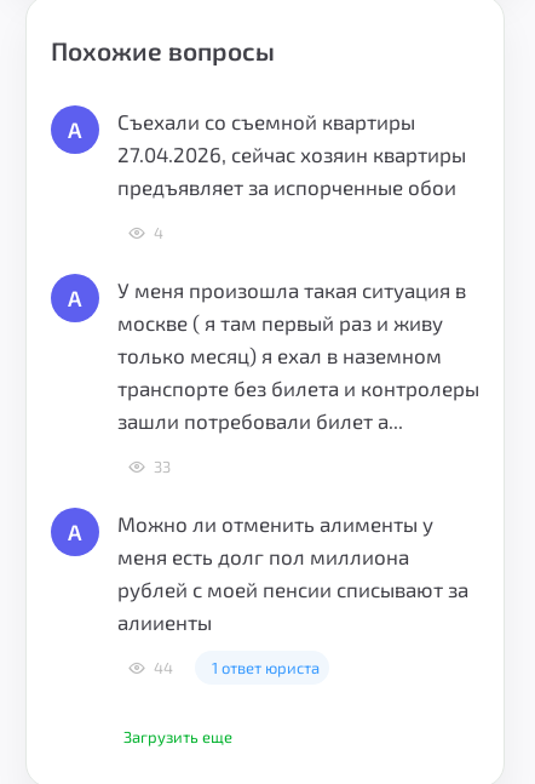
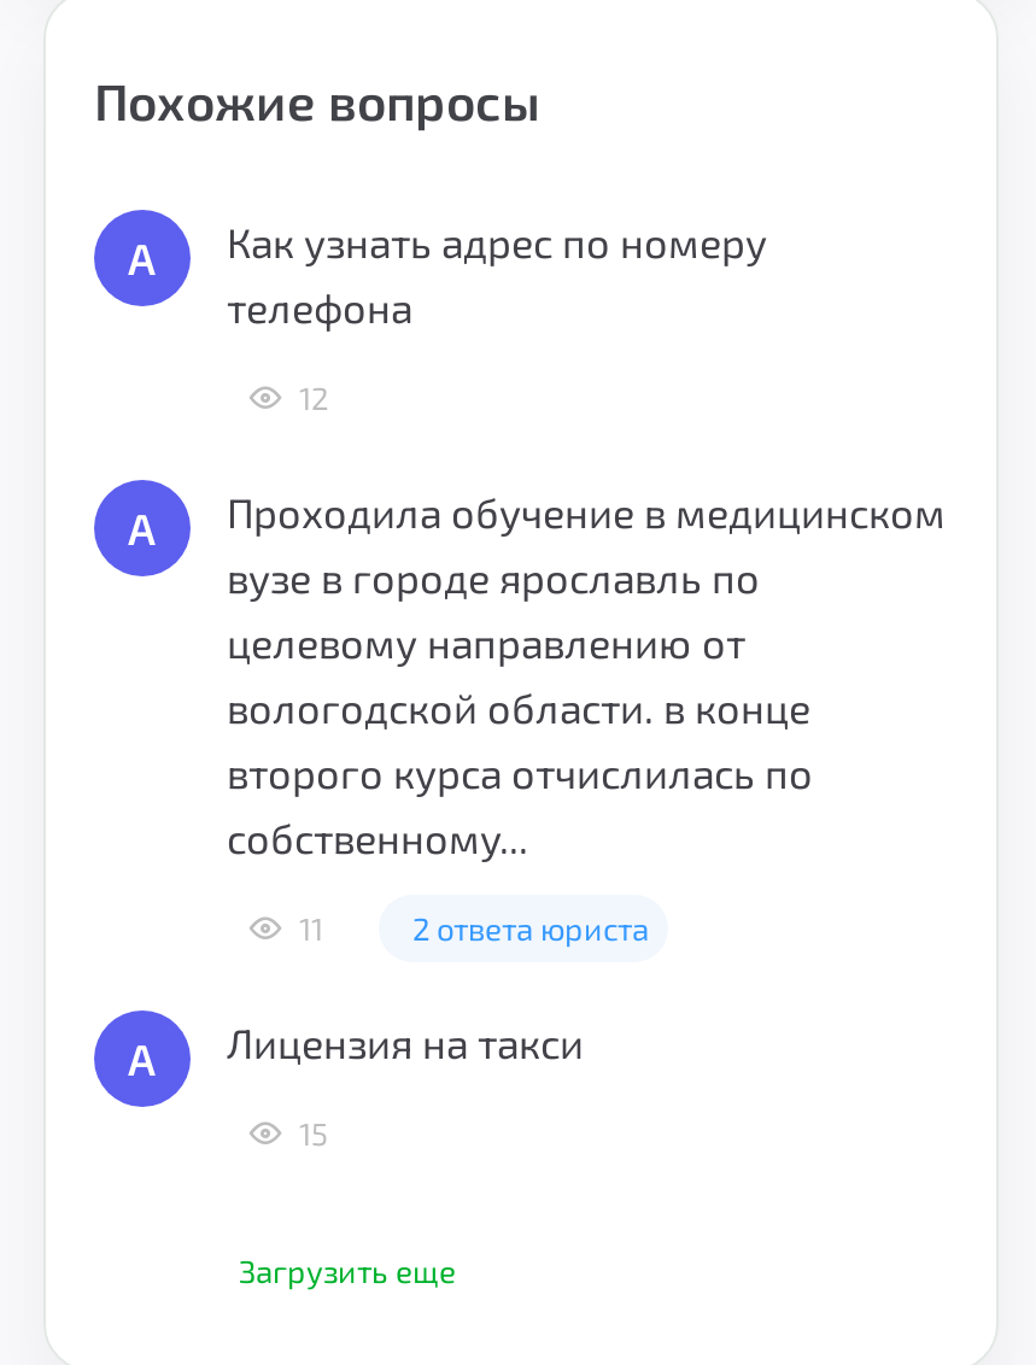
[117,109,466,199] Съехали со съемной квартиры | 27.04.2026, сейчас хозяин квартиры | предъявляет за испорченные обои -> [227,217,767,330] Как узнать адрес по номеру | телефона
[154,223,163,242] 4 -> [299,379,328,417] 12
[117,277,479,433] У меня произошла такая ситуация в | москве ( я там первый раз и живу | только месяц) я ехал в наземном | транспорте без билета и контролеры | зашли потребовали билет а... -> [227,487,946,861] Проходила обучение в медицинском | вузе в городе ярославль по | целевому направлению от | вологодской области. в конце | второго курса отчислилась по | собственному...
[154,457,171,476] 33 -> [299,909,649,948] 11 | 2 ответа юриста
[117,511,468,634] Можно ли отменить алименты у | меня есть долг пол миллиона | рублей с моей пенсии списывают за | алииенты -> [227,1018,584,1066] Лицензия на такси
[154,658,320,677] 44 | 1 ответ юриста -> [299,1114,328,1153] 15

